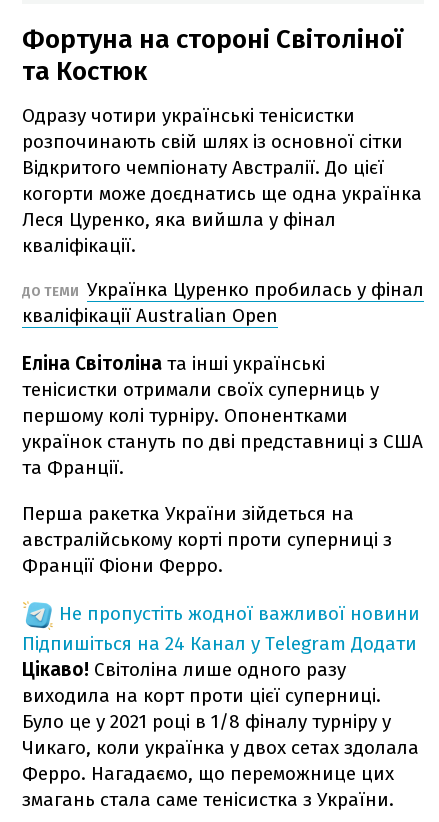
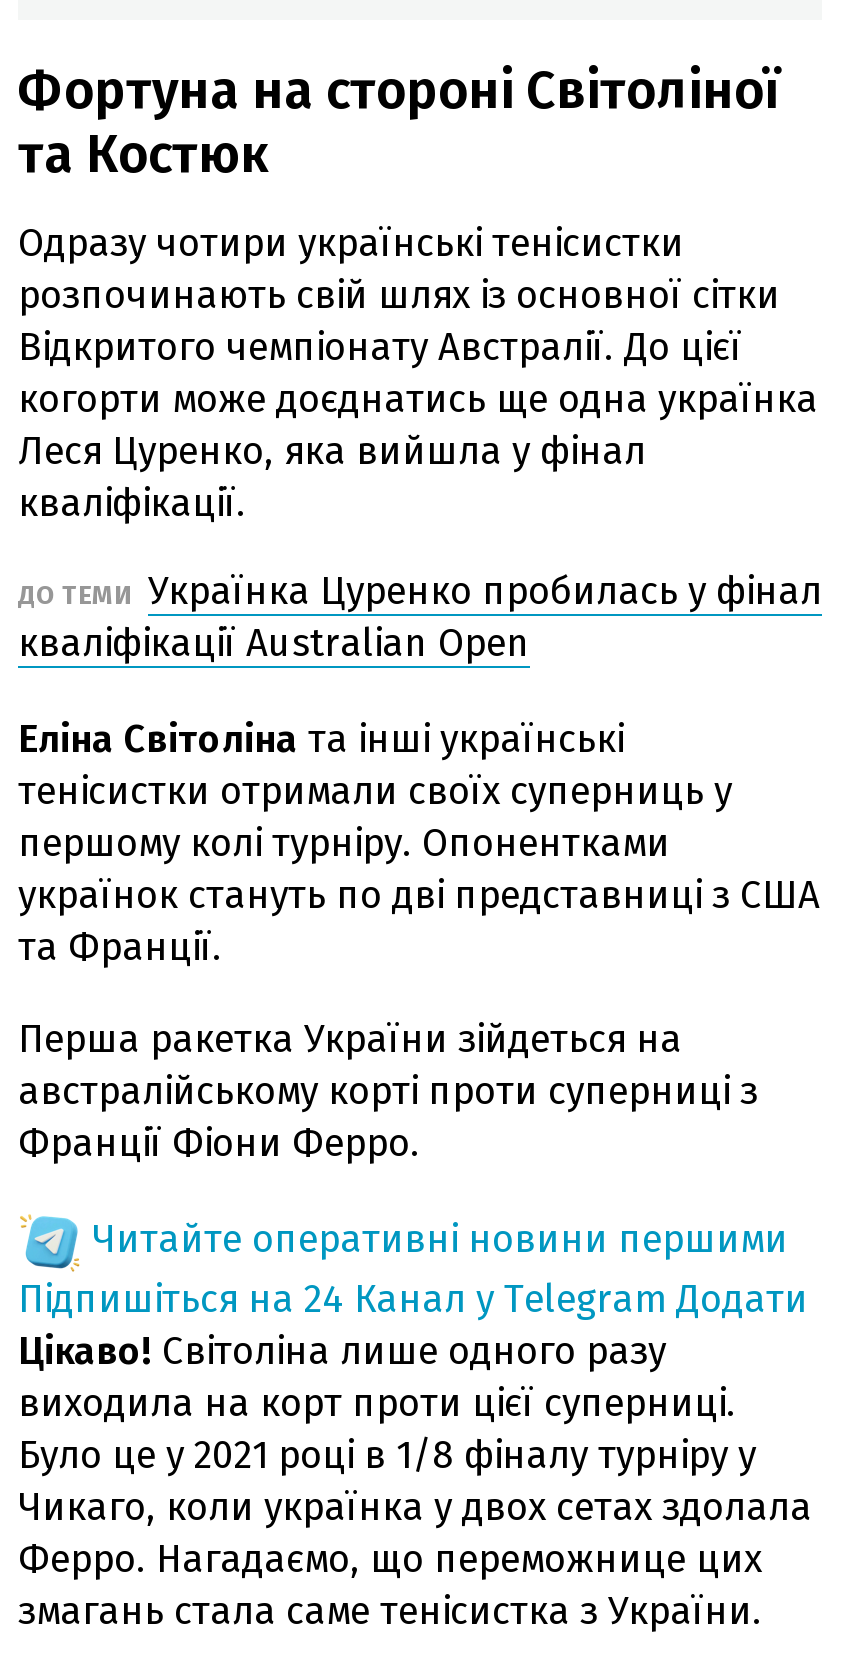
[59,602,420,625] Не пропустіть жодної важливої новини -> [92,1215,788,1261] Читайте оперативні новини першими

